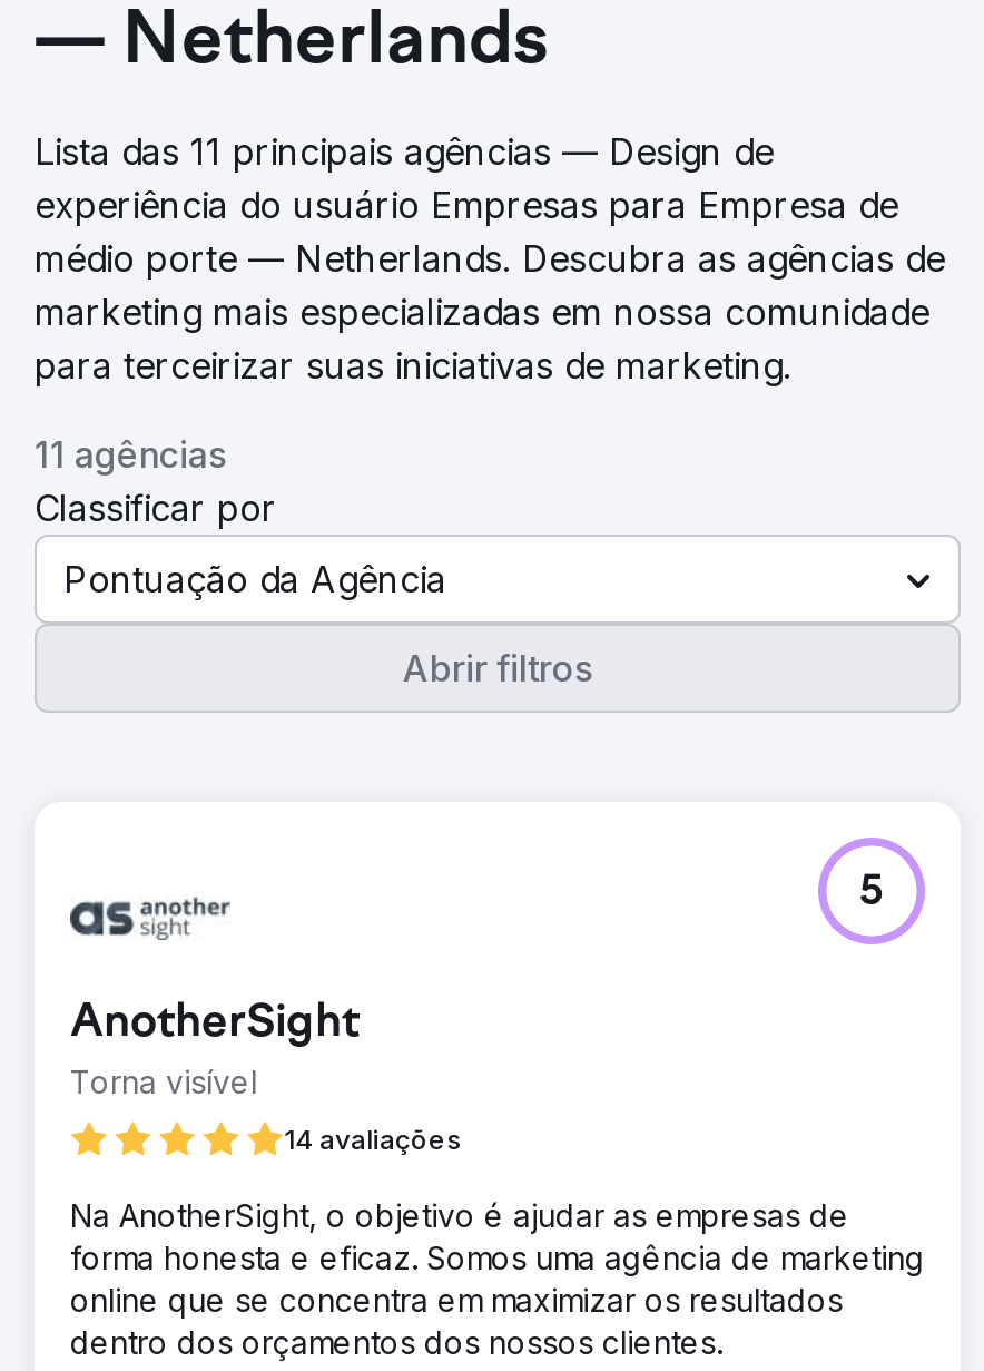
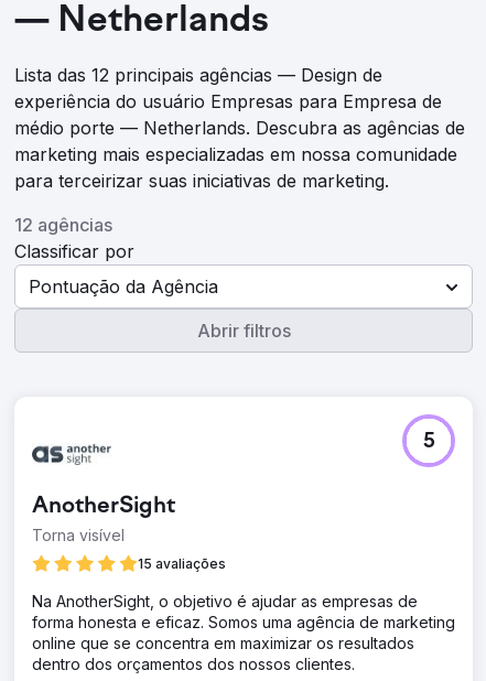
[35,129,774,174] Lista das 11 principais agências — Design de -> [14,64,382,86] Lista das 12 principais agências — Design de
[35,432,226,477] 11 agências -> [14,214,112,236] 12 agências
[284,1123,462,1156] 14 avaliações -> [138,555,226,572] 15 avaliações

